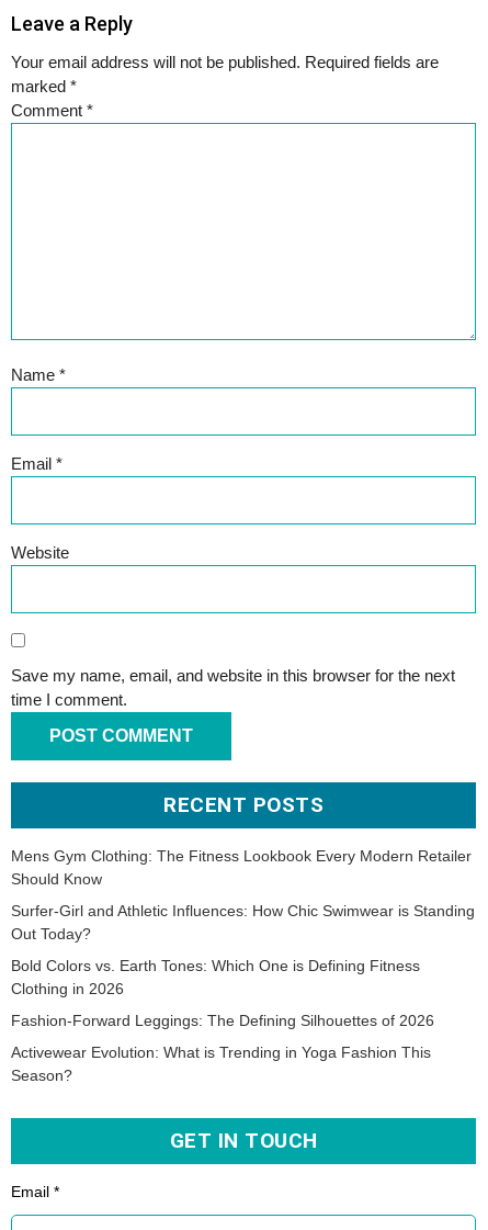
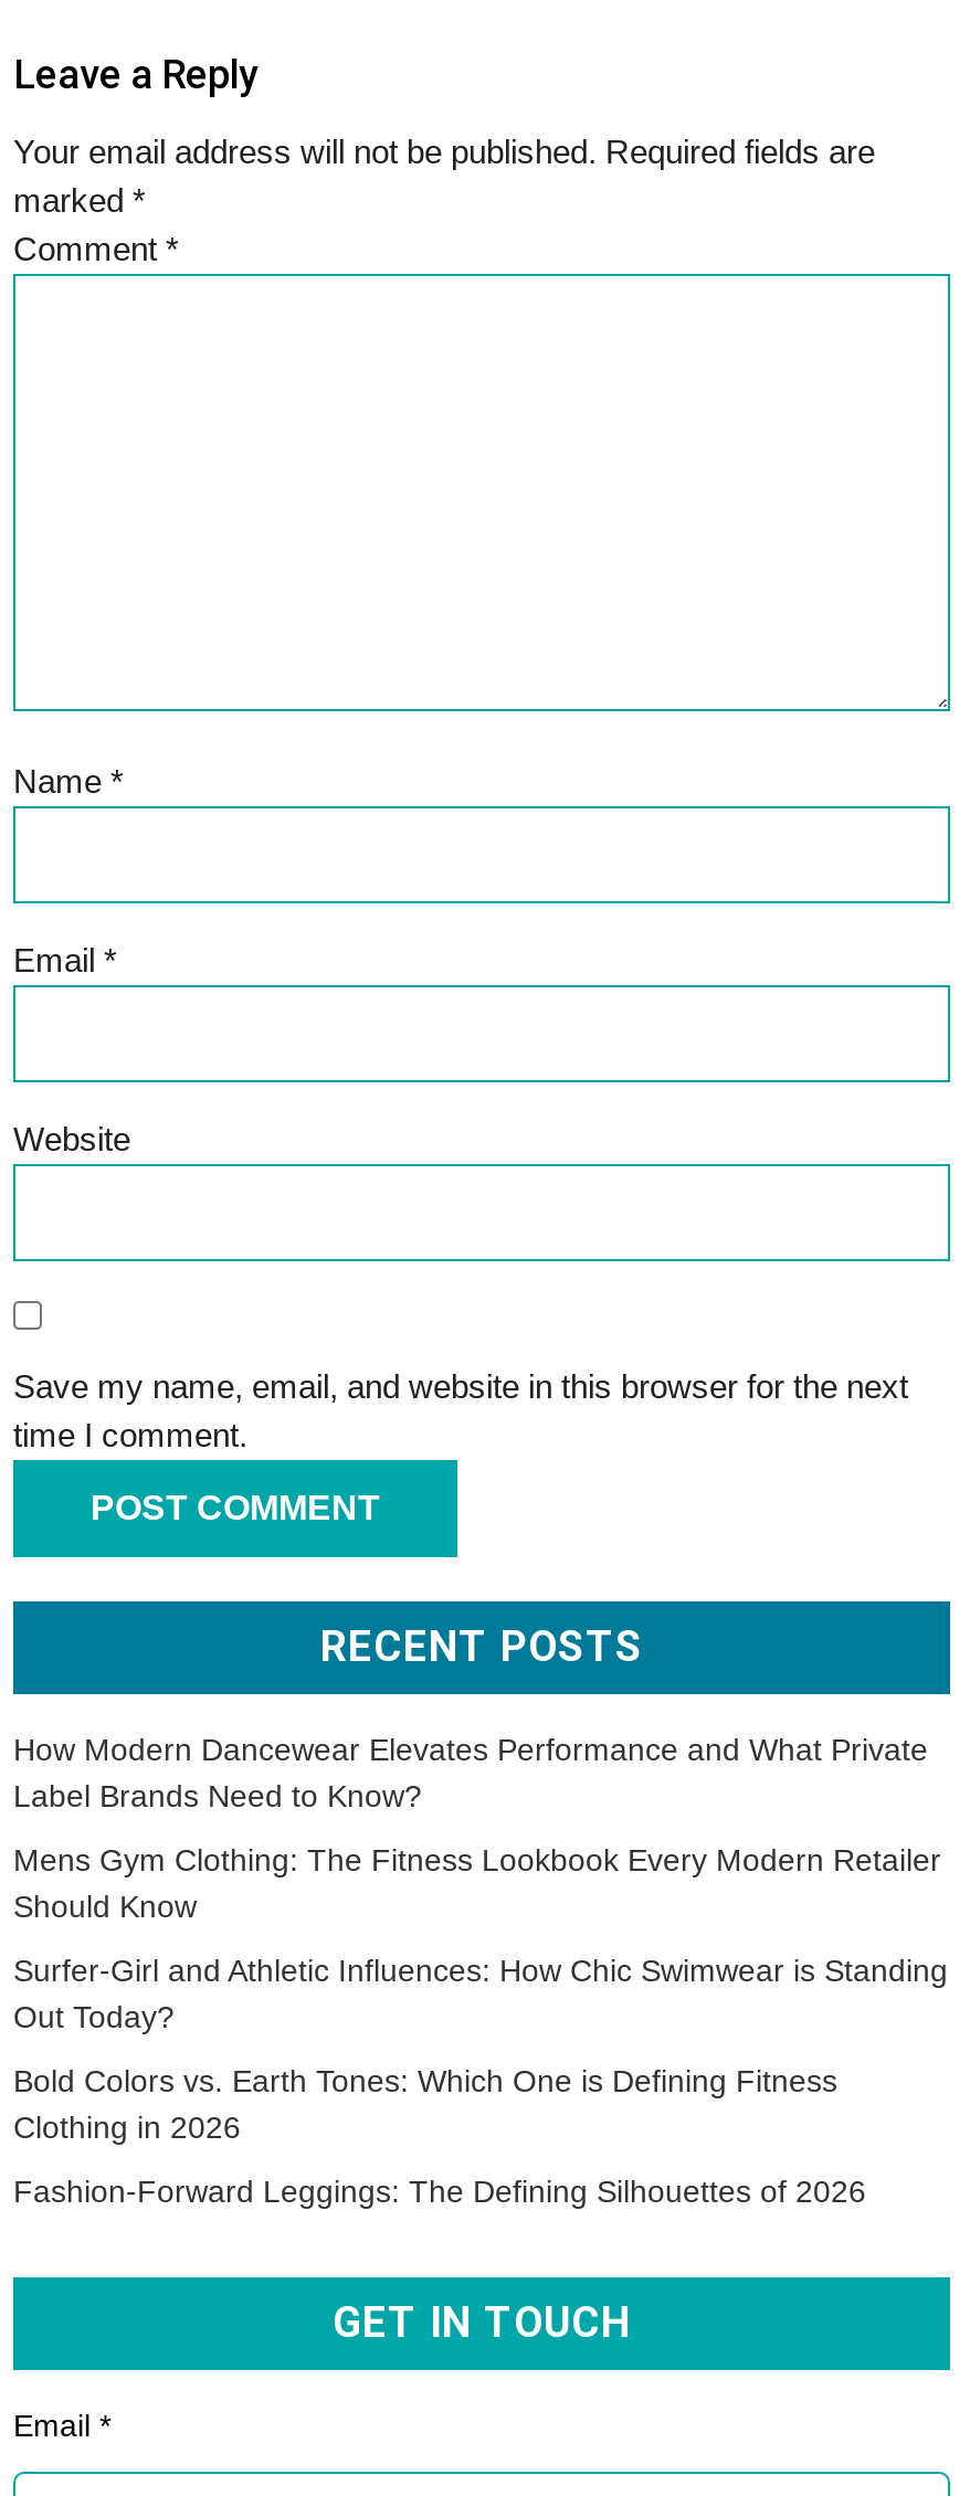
none -> [13,1732,928,1814] How Modern Dancewear Elevates Performance and What Private | Label Brands Need to Know?
moved [11,847,475,1029] -> [13,1843,948,2209]: Mens Gym Clothing: The Fitness Lookbook Every Modern Retailer | Should Know | Surfer-Girl and Athletic Influences: How Chic Swimwear is Standing | Out Today? | Bold Colors vs. Earth Tones: Which One is Defining Fitness | Clothing in 2026 | Fashion-Forward Leggings: The Defining Silhouettes of 2026
[11,1044,431,1084] Activewear Evolution: What is Trending in Yoga Fashion This | Season? -> none

